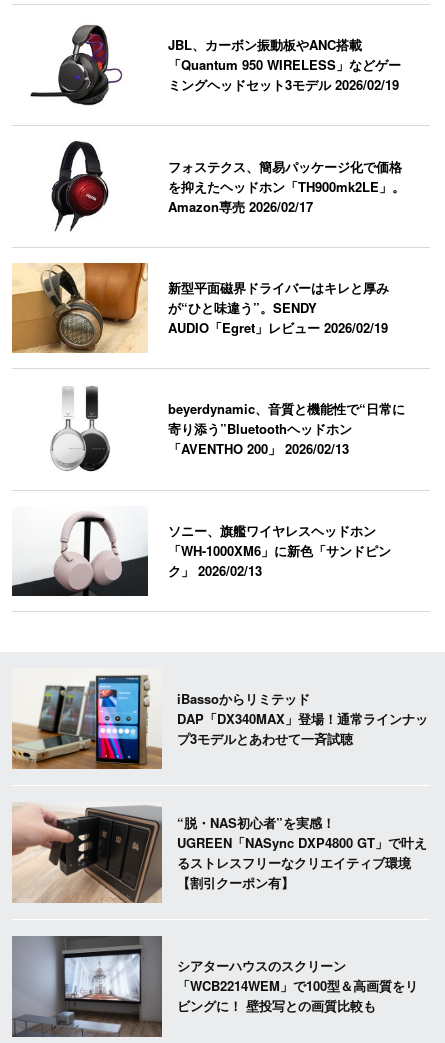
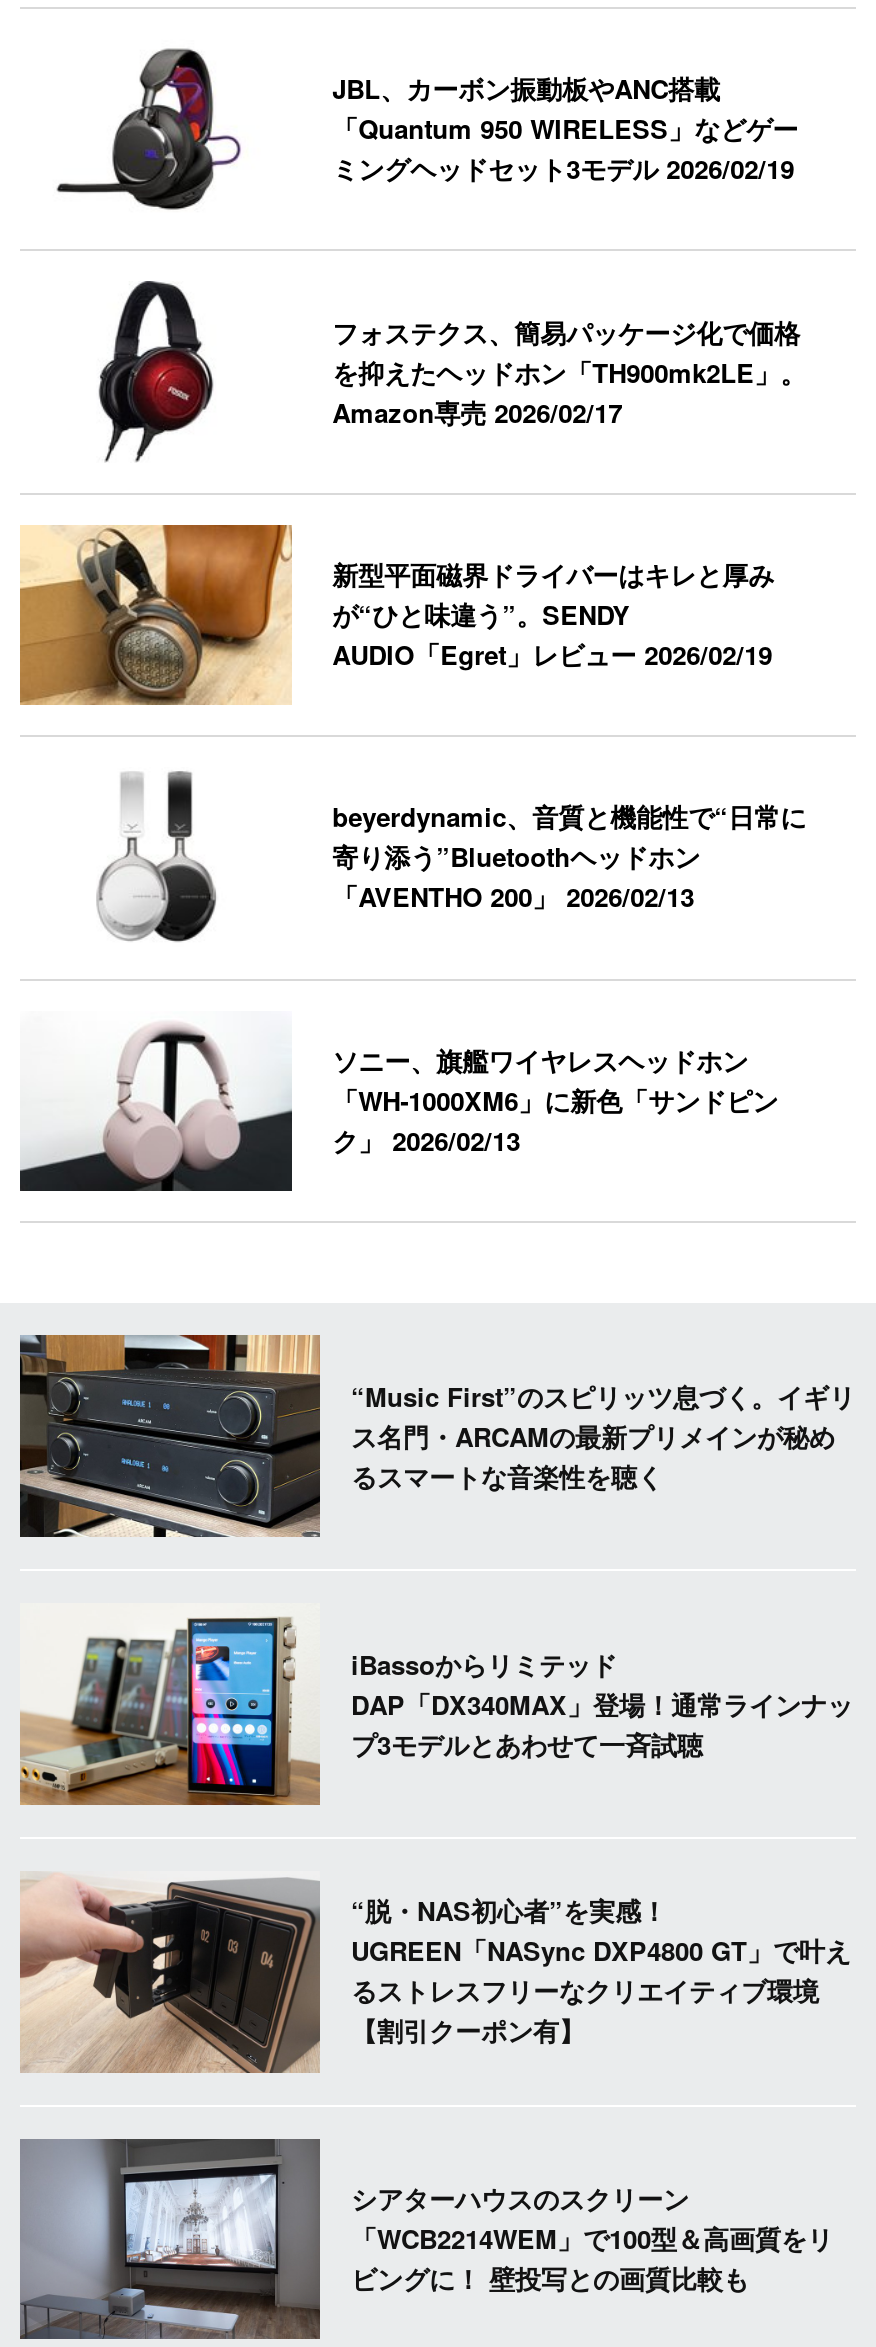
none -> [18,1333,855,1539] [image] | “Music First”のスピリッツ息づく。イギリ | ス名門・ARCAMの最新プリメインが秘め | るスマートな音楽性を聴く

